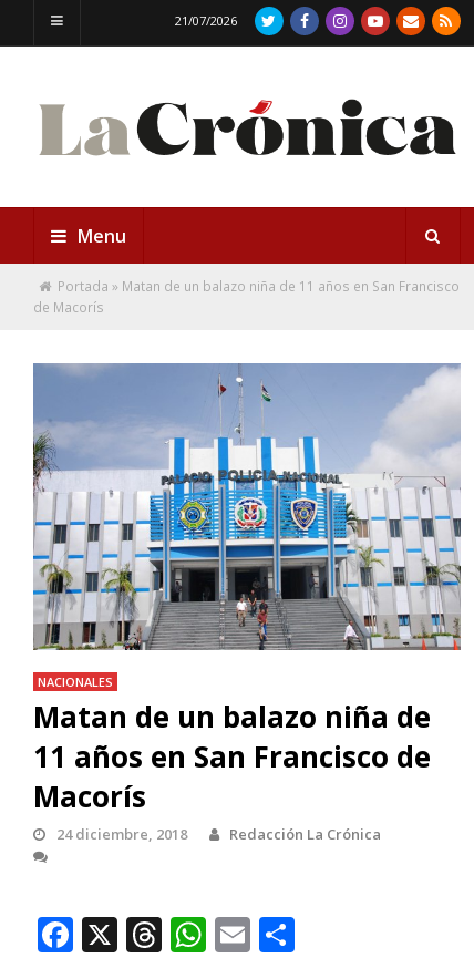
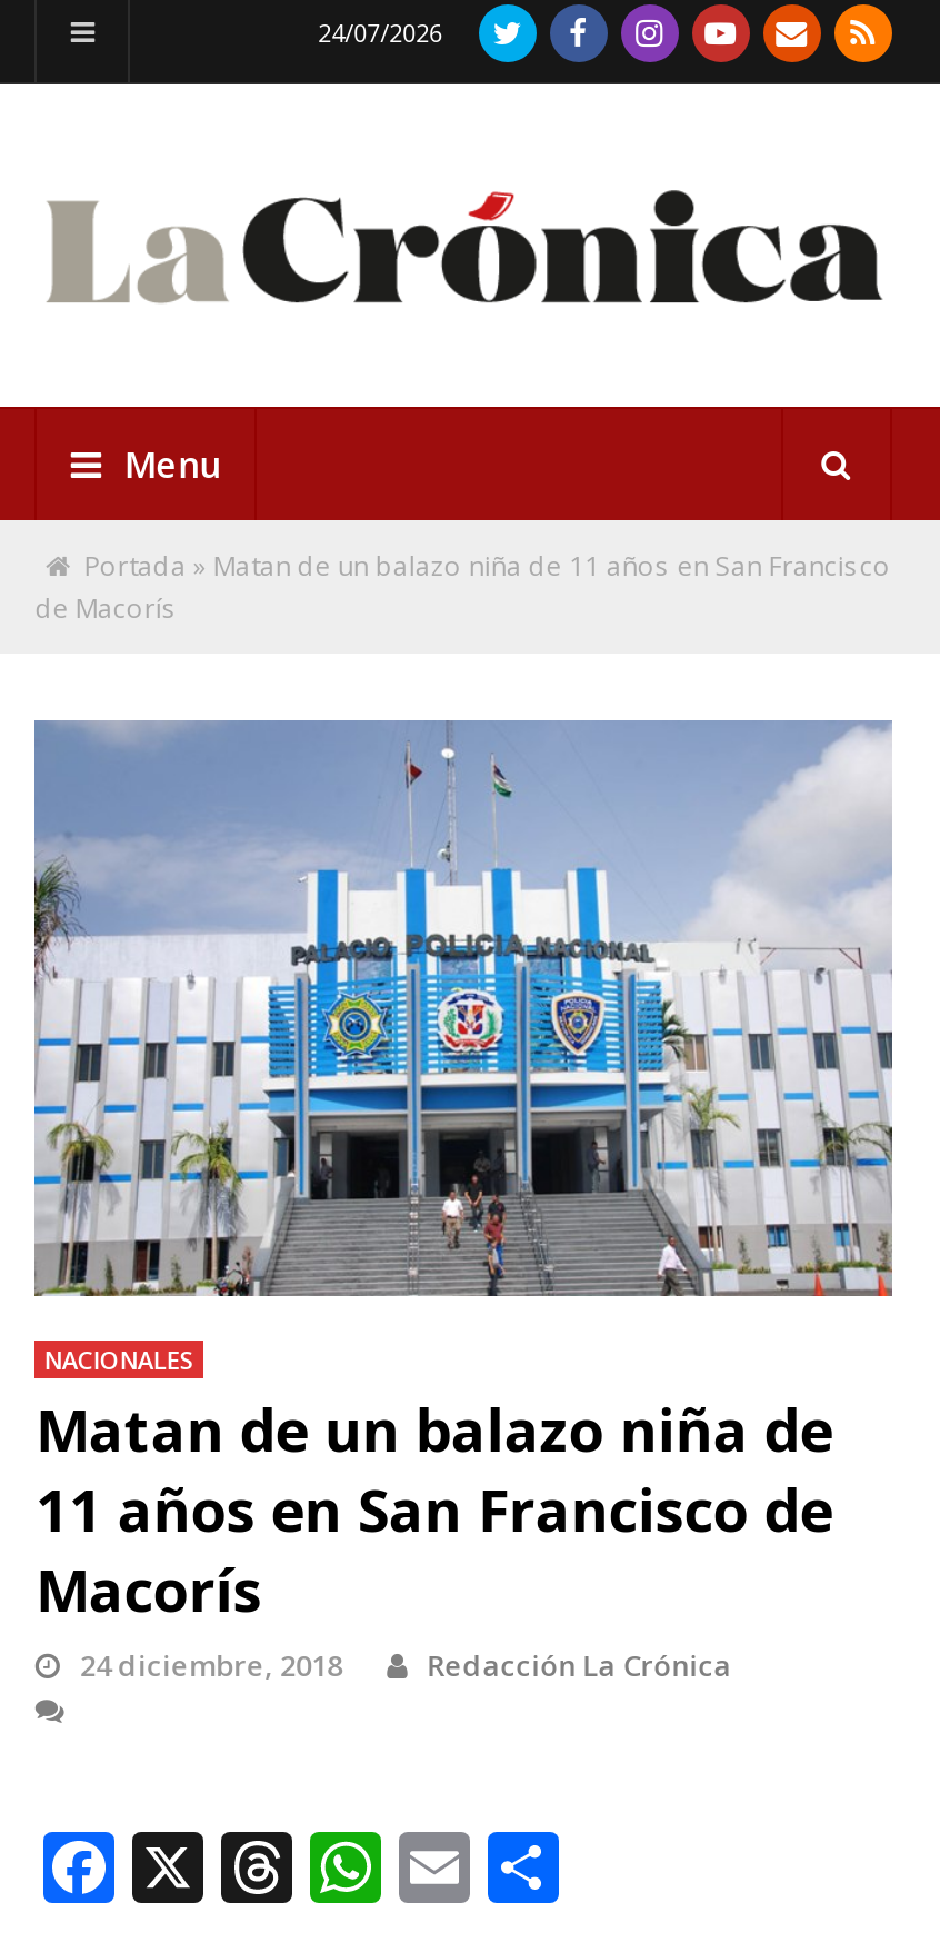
[175,12,237,29] 21/07/2026 -> [318,16,442,49] 24/07/2026

